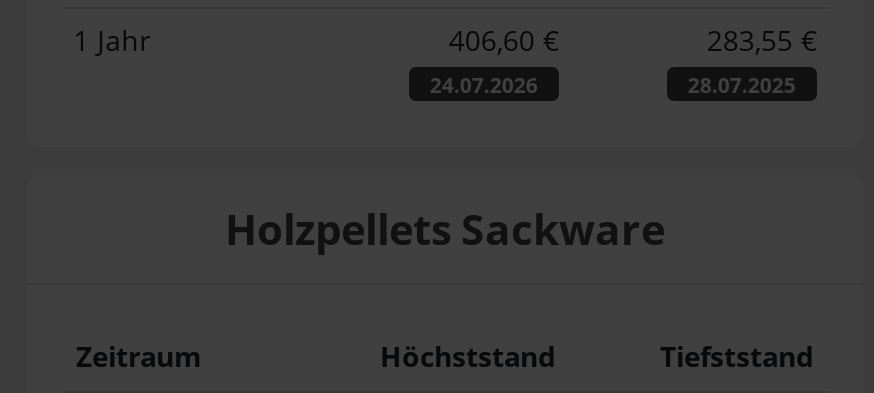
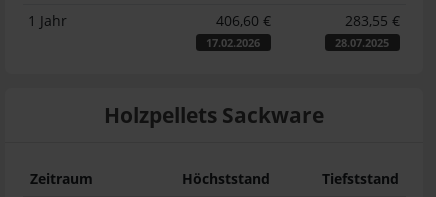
[430,70,538,98] 24.07.2026 -> [206,35,260,49] 17.02.2026

